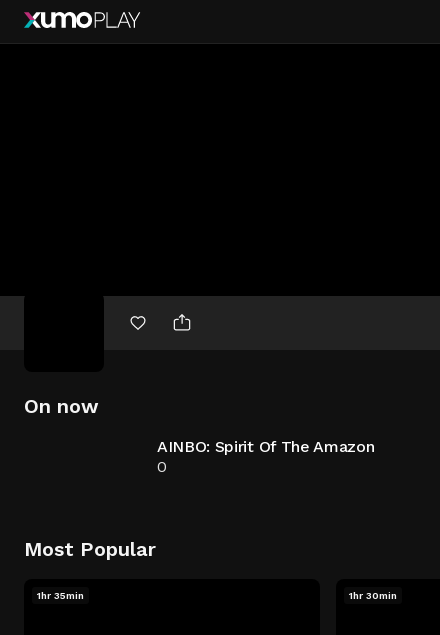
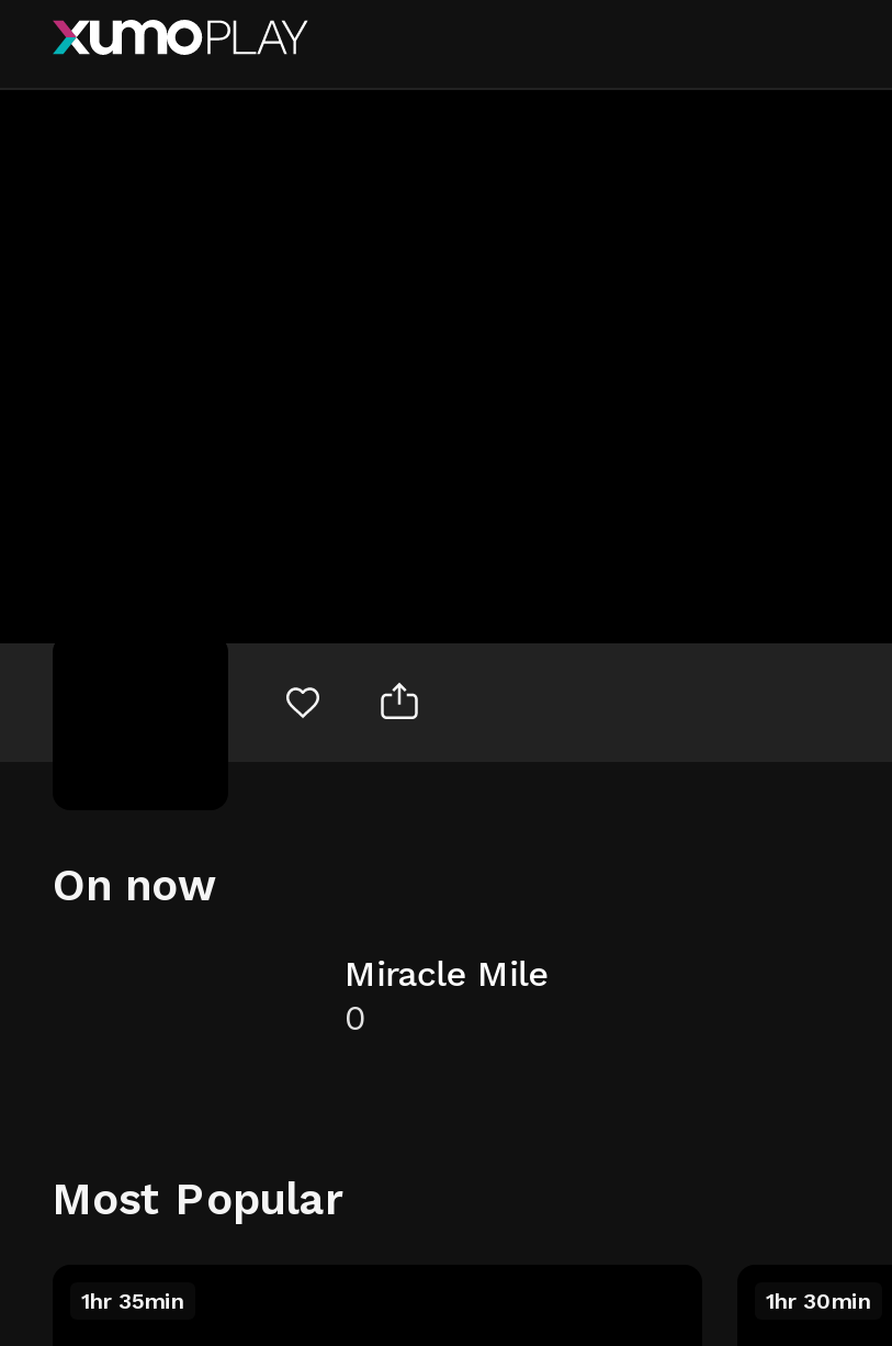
[157,437,374,456] AINBO: Spirit Of The Amazon -> [345,953,549,995] Miracle Mile

